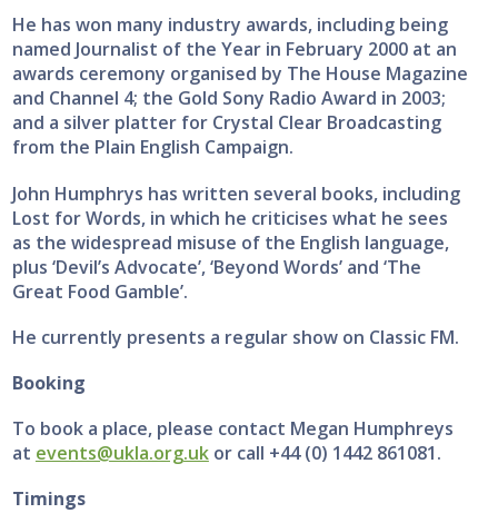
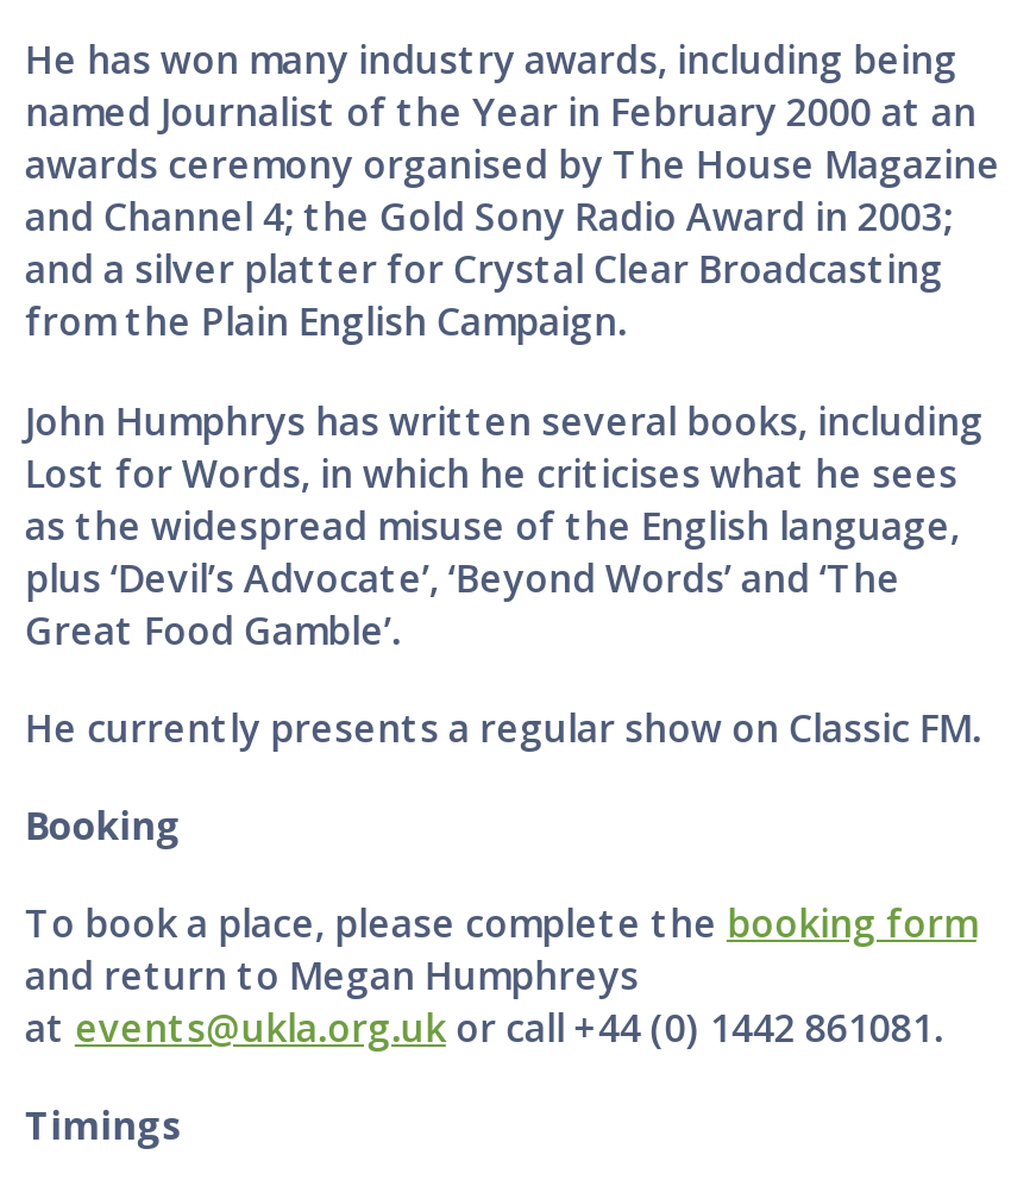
[12,416,453,441] To book a place, please contact Megan Humphreys -> [25,897,976,1002] To book a place, please complete the booking form | and return to Megan Humphreys

